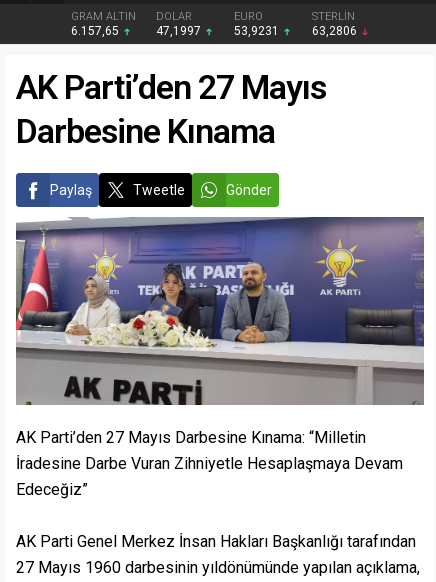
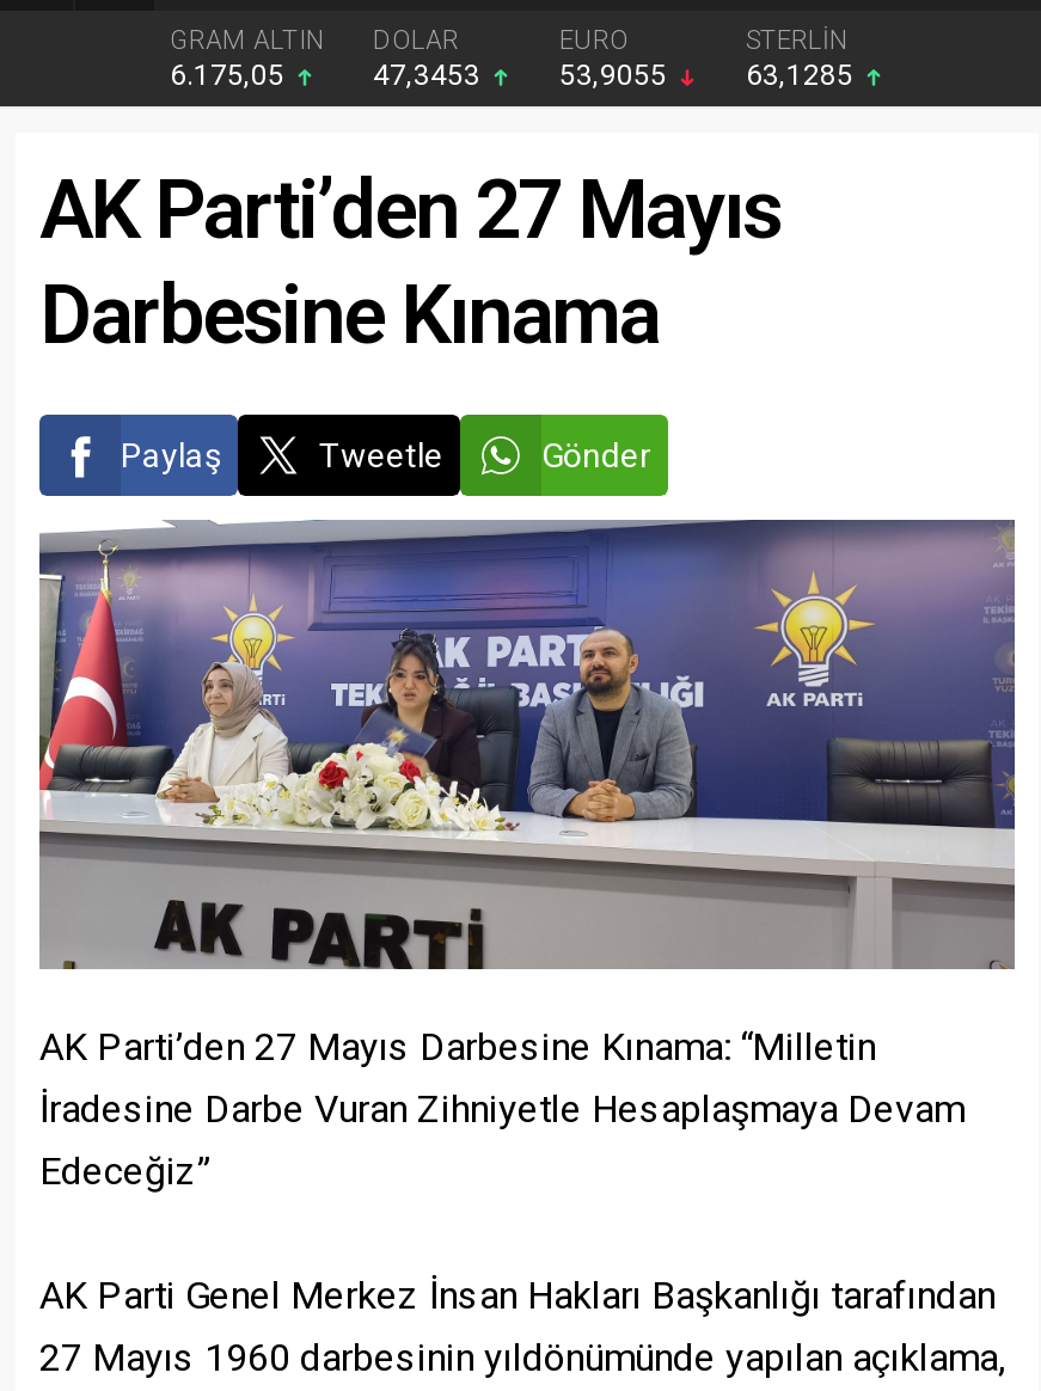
[70,24,121,38] 6.157,65 -> [170,59,292,92] 6.175,05
[155,24,203,38] 47,1997 -> [373,59,488,92] 47,3453
[233,24,281,38] 53,9231 -> [559,59,674,92] 53,9055
[311,24,359,38] 63,2806 -> [746,59,861,92] 63,1285

